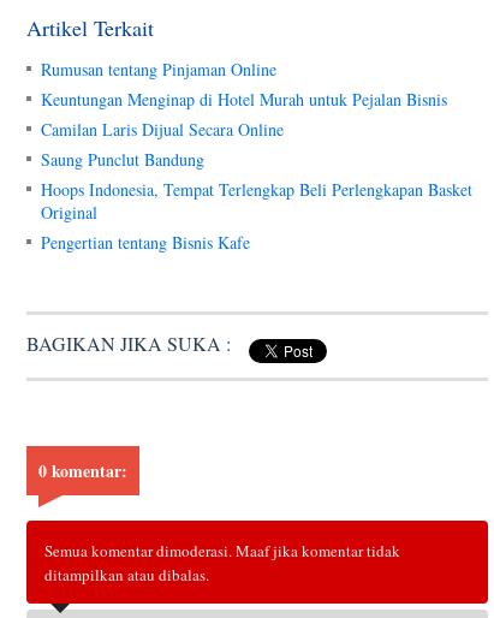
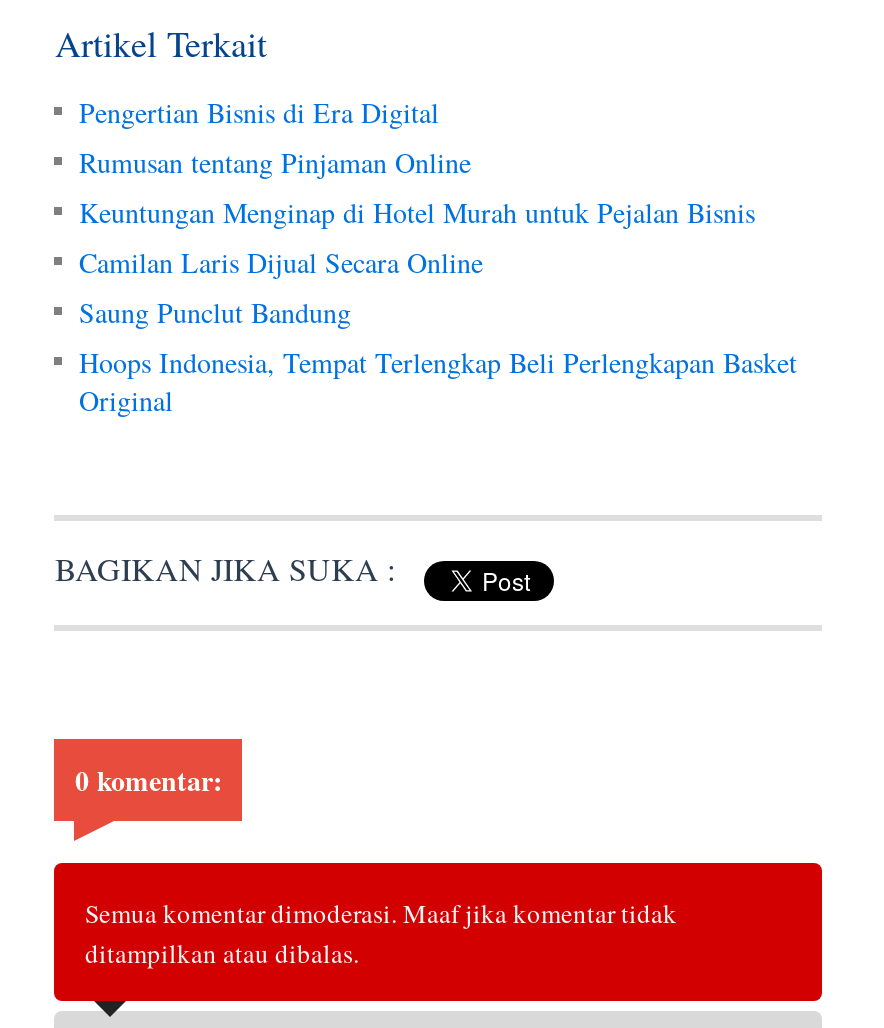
none -> [79,93,439,131] Pengertian Bisnis di Era Digital
moved [41,58,473,224] -> [79,143,797,419]: Rumusan tentang Pinjaman Online | Keuntungan Menginap di Hotel Murah untuk Pejalan Bisnis | Camilan Laris Dijual Secara Online | Saung Punclut Bandung | Hoops Indonesia, Tempat Terlengkap Beli Perlengkapan Basket | Original
[41,231,251,254] Pengertian tentang Bisnis Kafe -> none

